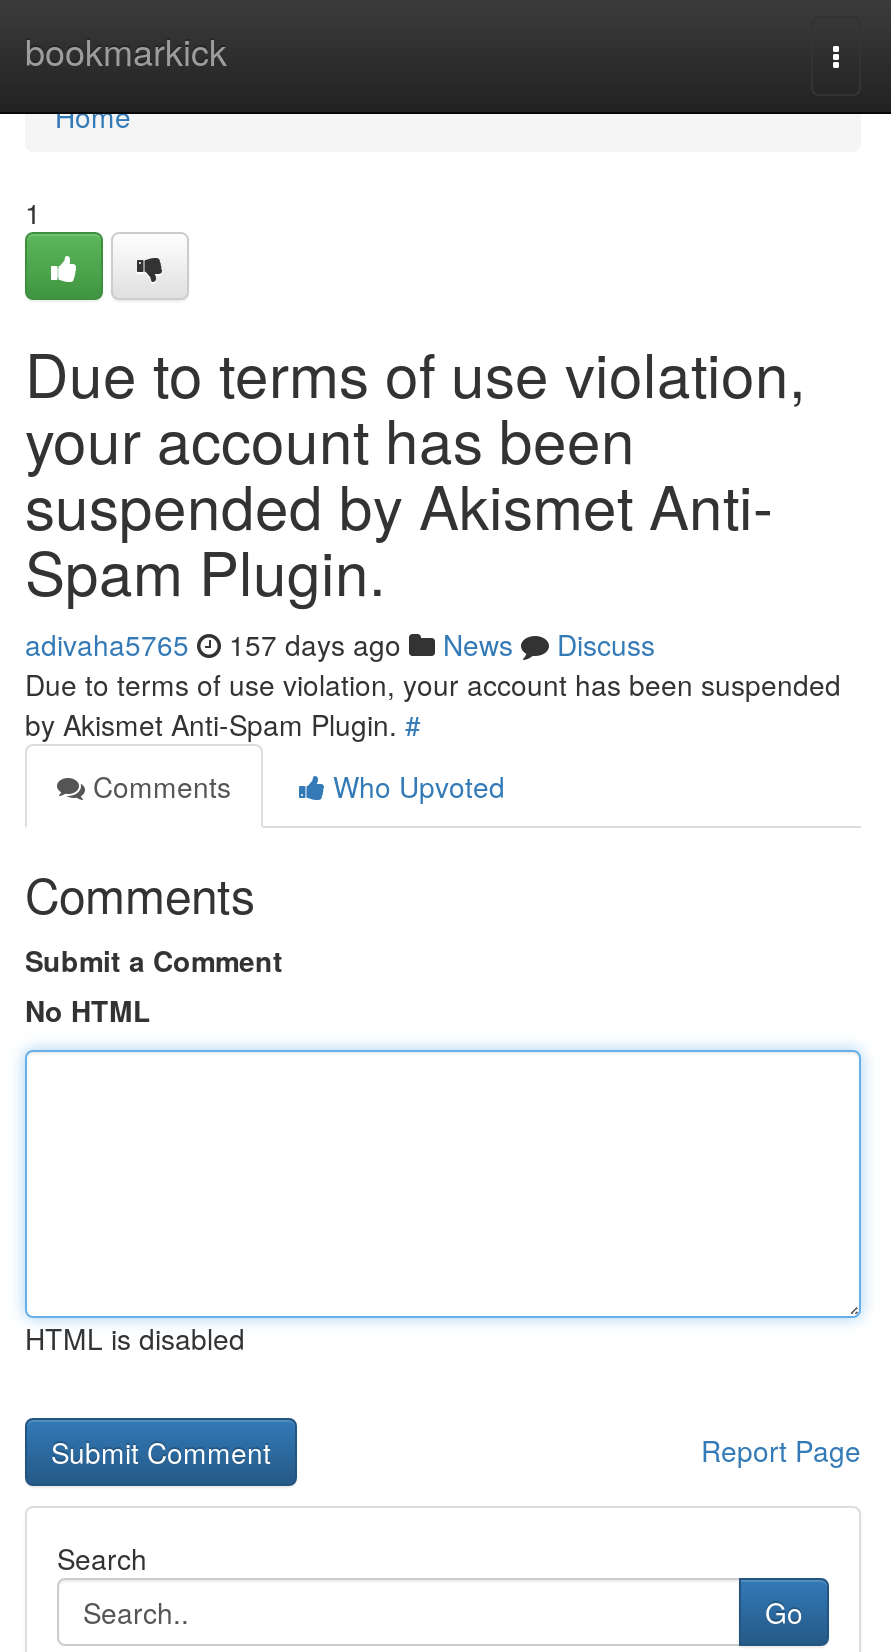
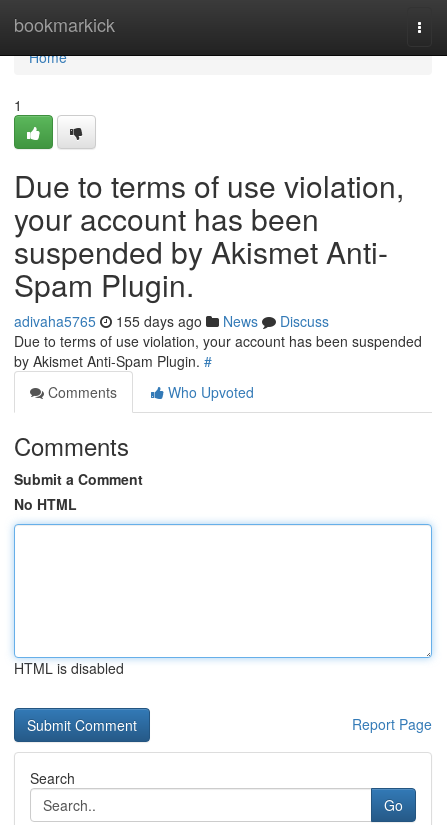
[25,624,655,664] adivaha5765 157 days ago News Discuss -> [14,311,329,331] adivaha5765 155 days ago News Discuss

